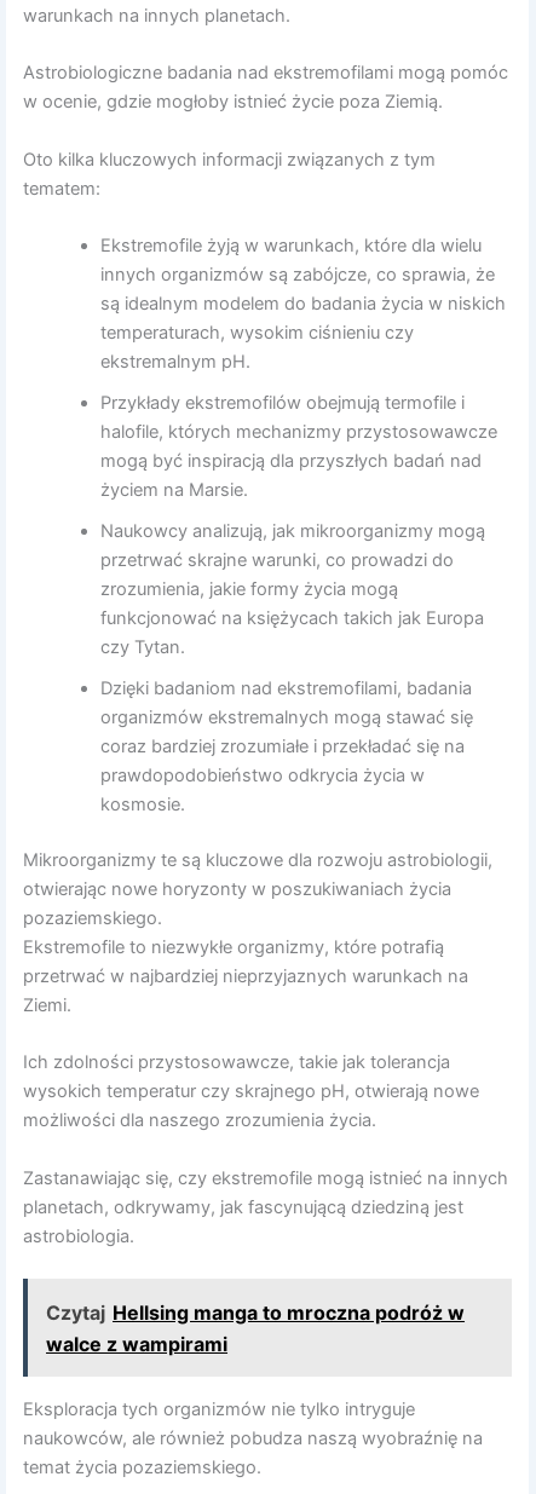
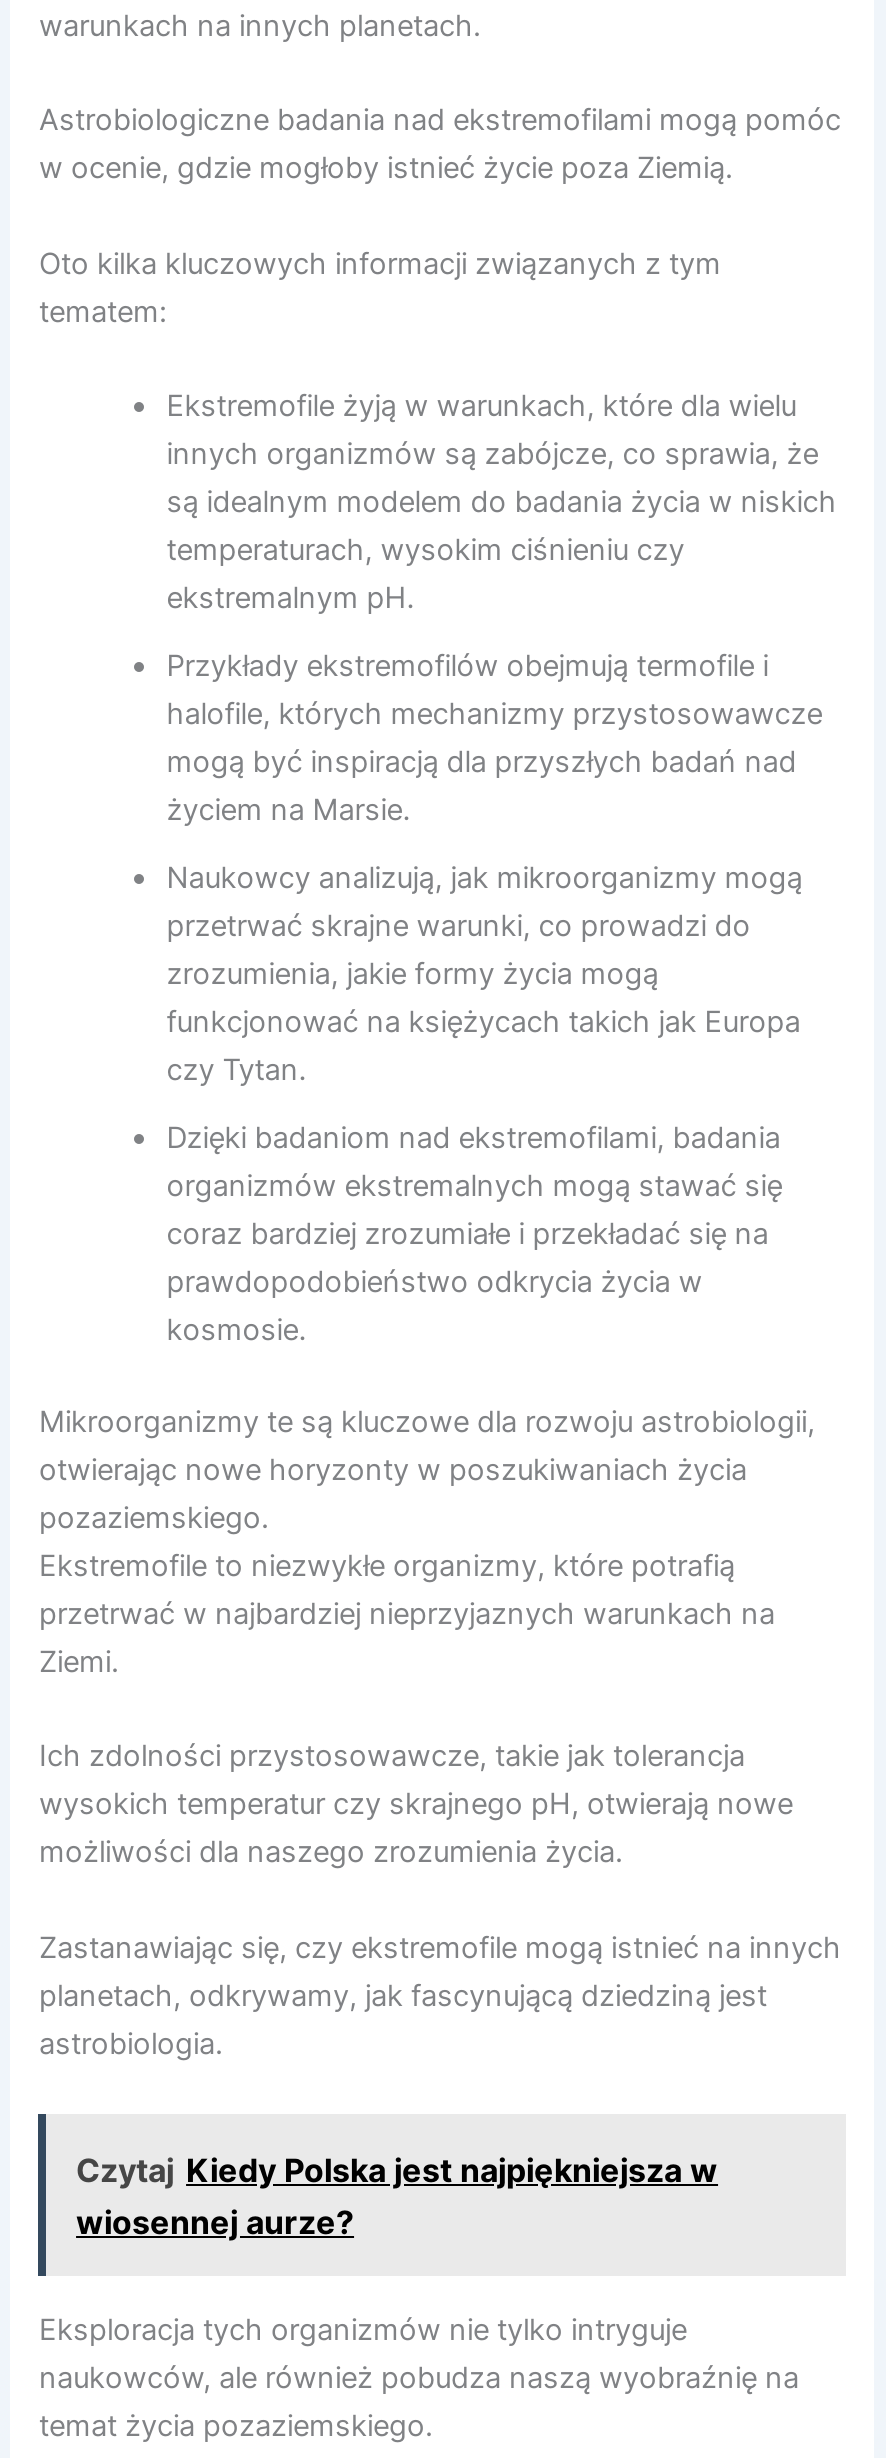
[46,1300,465,1356] Czytaj Hellsing manga to mroczna podróż w | walce z wampirami -> [76,2149,718,2241] Czytaj Kiedy Polska jest najpiękniejsza w | wiosennej aurze?

